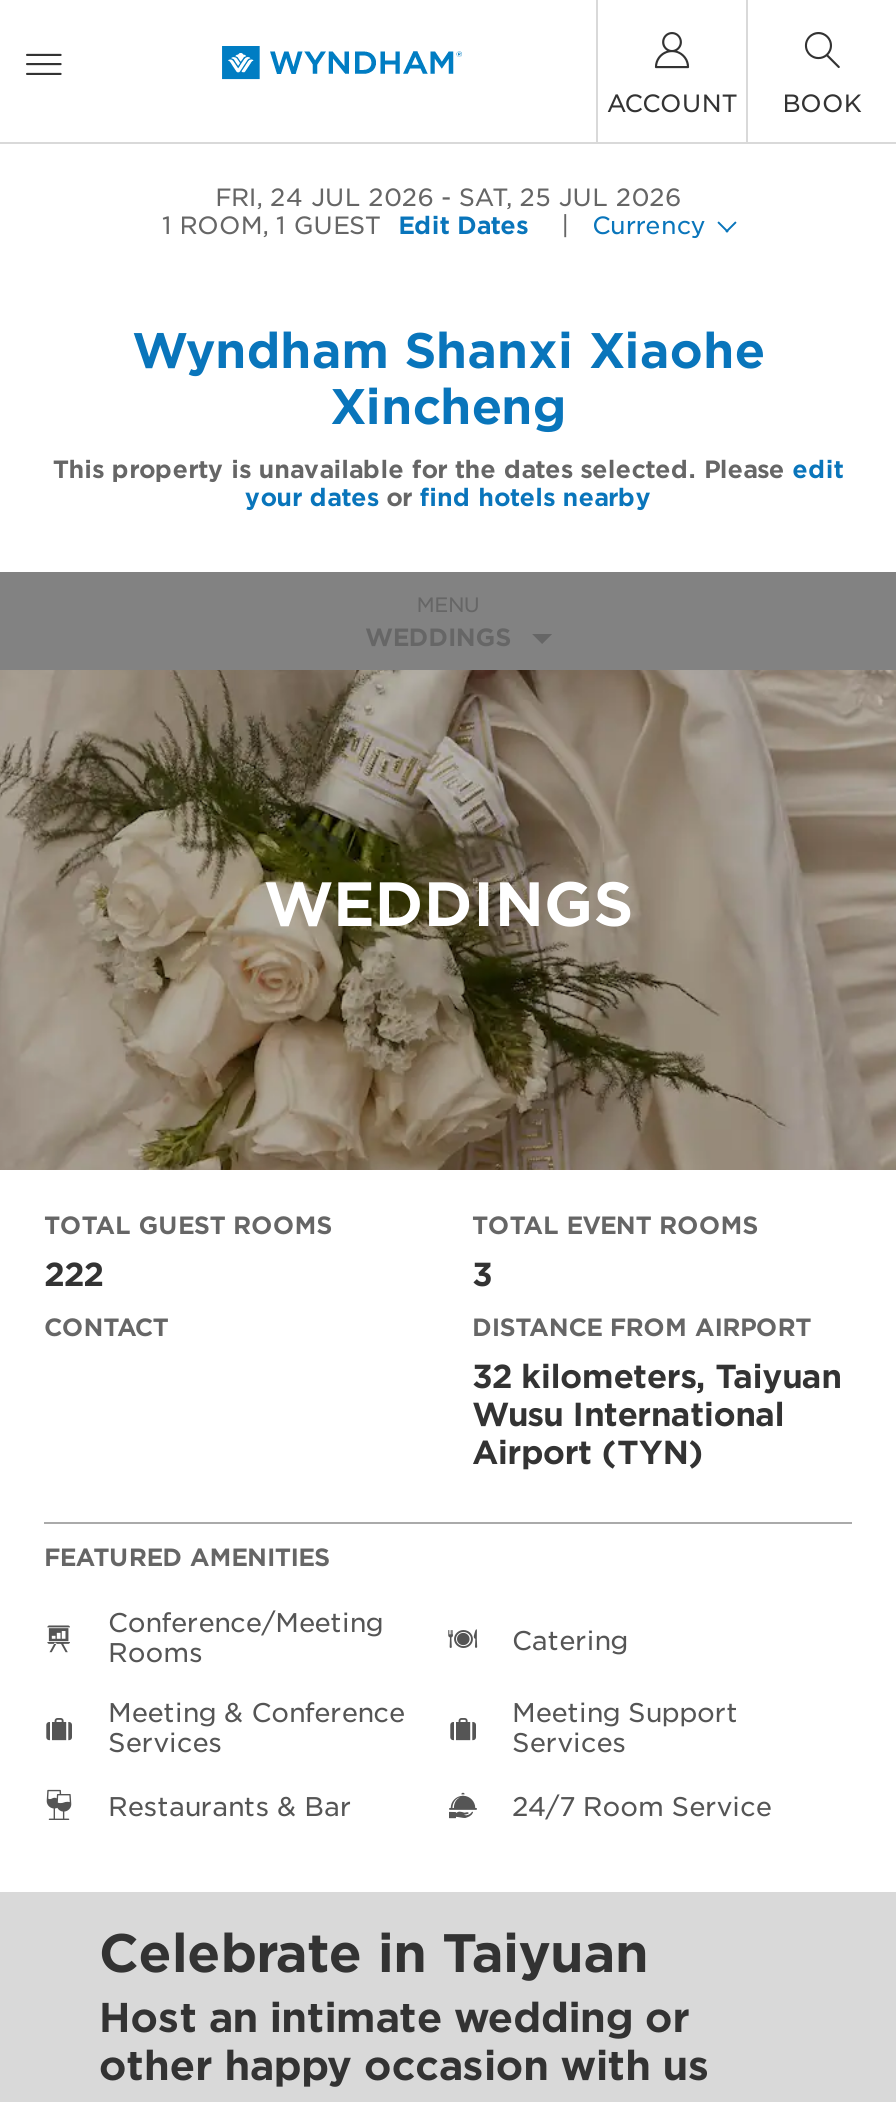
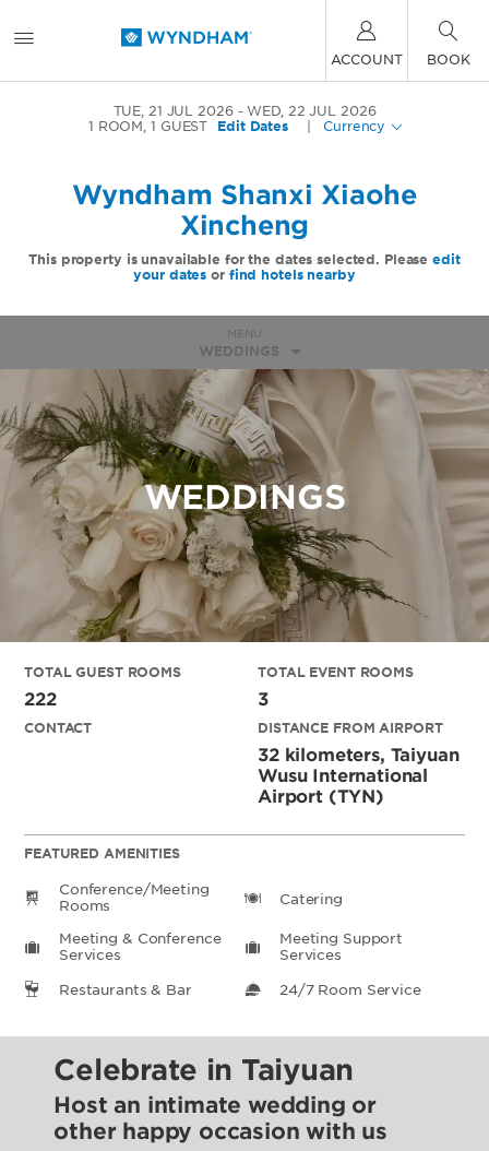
[215,182,433,212] FRI, 24 JUL 2026 -> [113,103,233,119] TUE, 21 JUL 2026
[459,182,681,212] SAT, 25 JUL 2026 -> [247,103,376,119] WED, 22 JUL 2026

